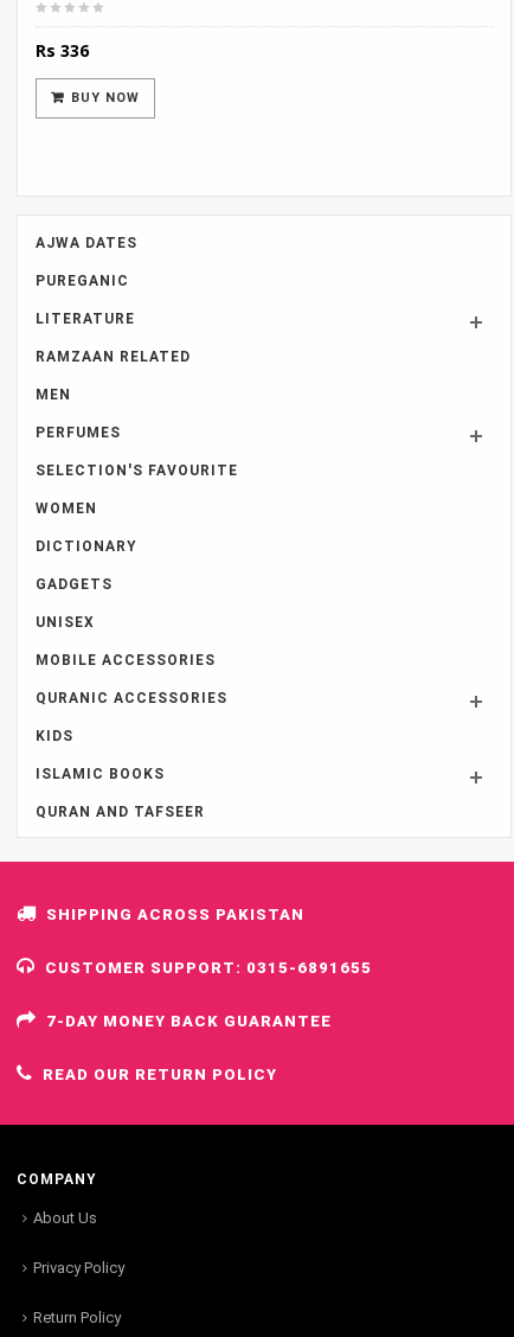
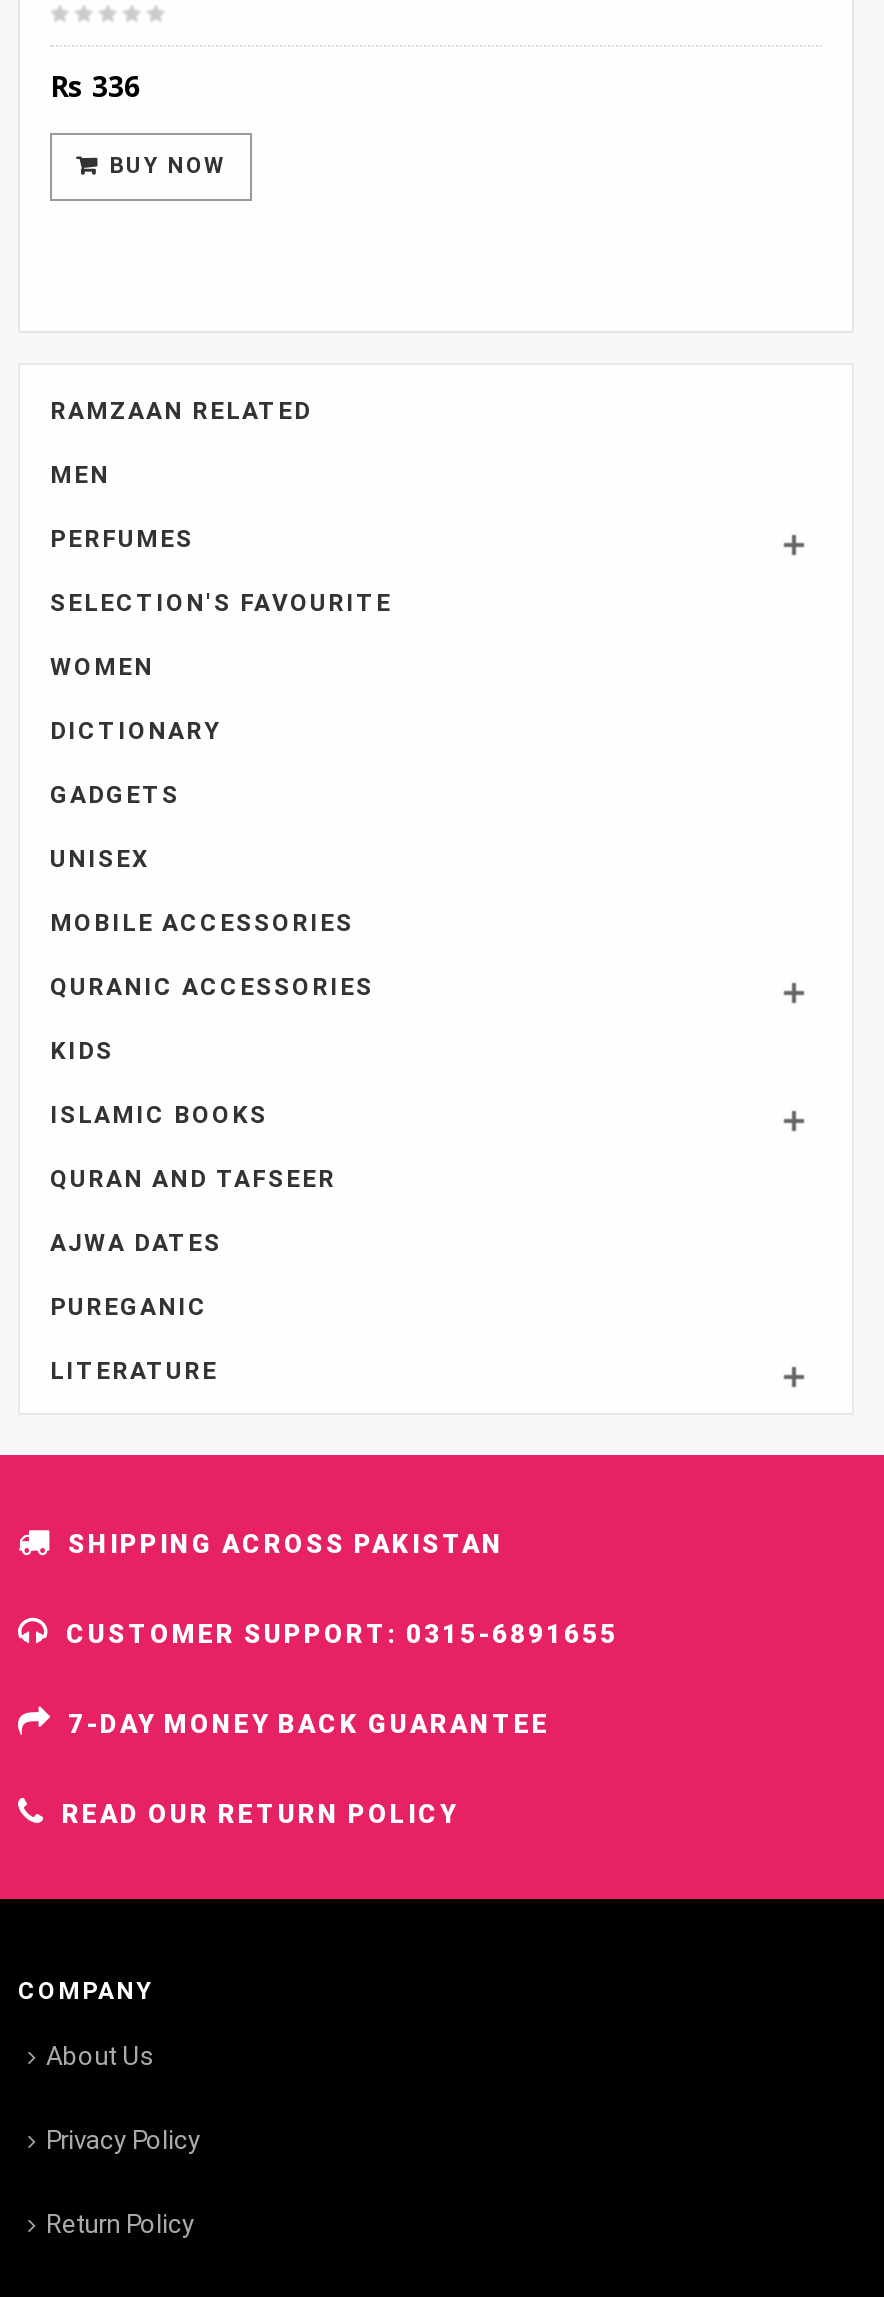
moved [36,234,137,327] -> [50,1228,222,1384]: AJWA DATES | PUREGANIC | LITERATURE
moved [36,348,238,820] -> [50,396,392,1192]: RAMZAAN RELATED | MEN | PERFUMES | ... | ISLAMIC BOOKS | QURAN AND TAFSEER

